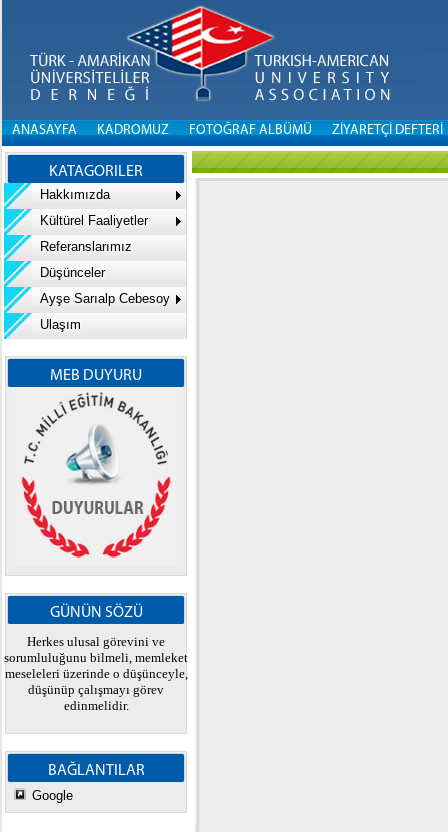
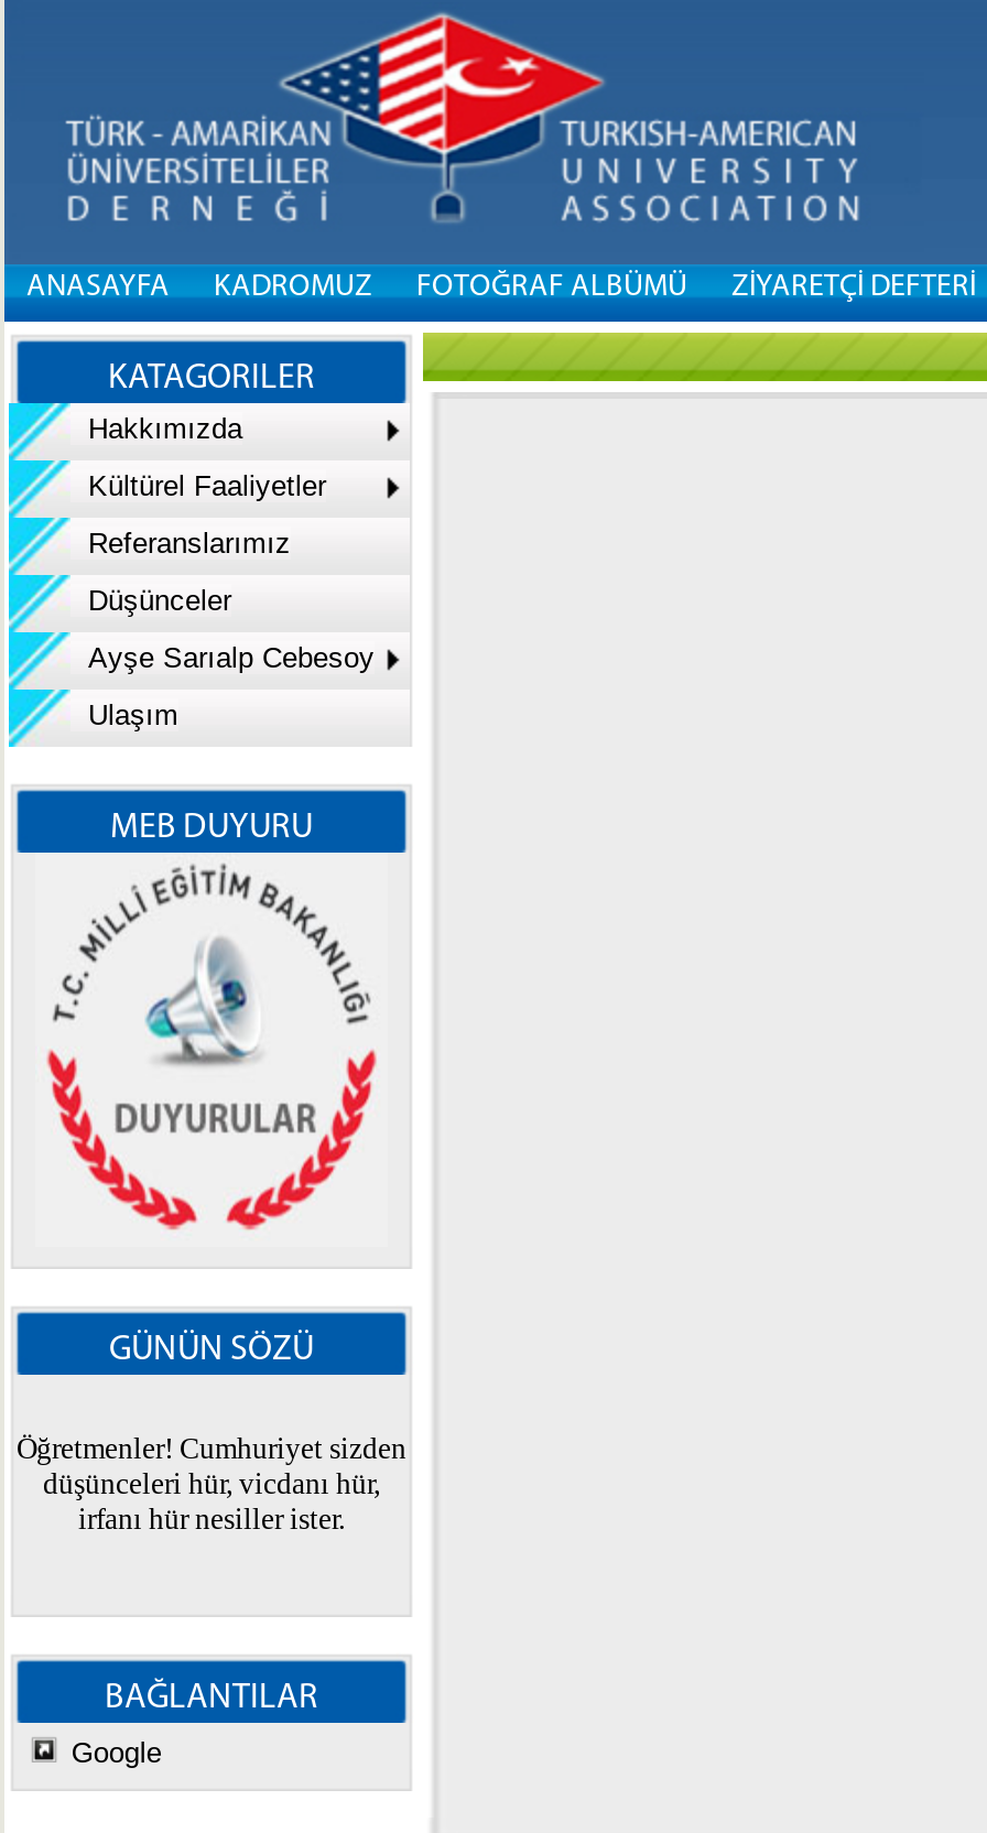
[4,634,188,713] Herkes ulusal görevini ve | sorumluluğunu bilmeli, memleket | meseleleri üzerinde o düşünceyle, | düşünüp çalışmayı görev | edinmelidir. -> [17,1432,406,1536] Öğretmenler! Cumhuriyet sizden | düşünceleri hür, vicdanı hür, | irfanı hür nesiller ister.

